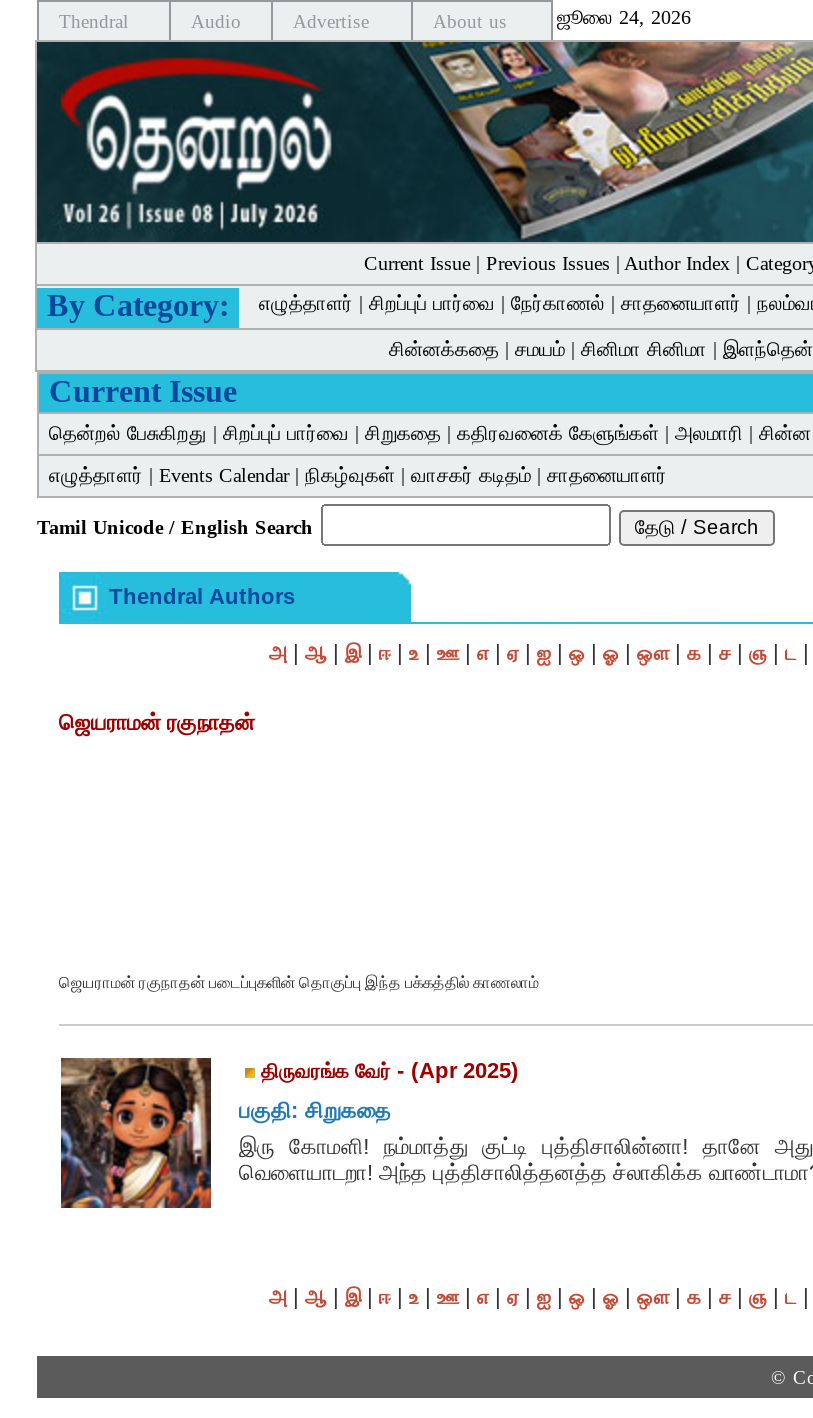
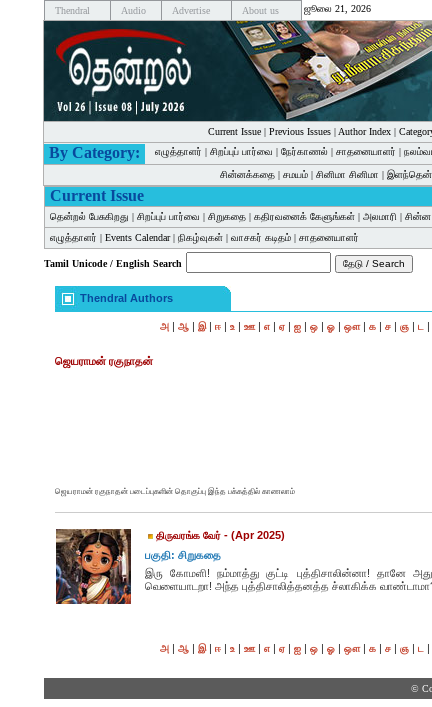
[557,6,691,28] ஜூலை 24, 2026 -> [304,3,371,14] ஜூலை 21, 2026

